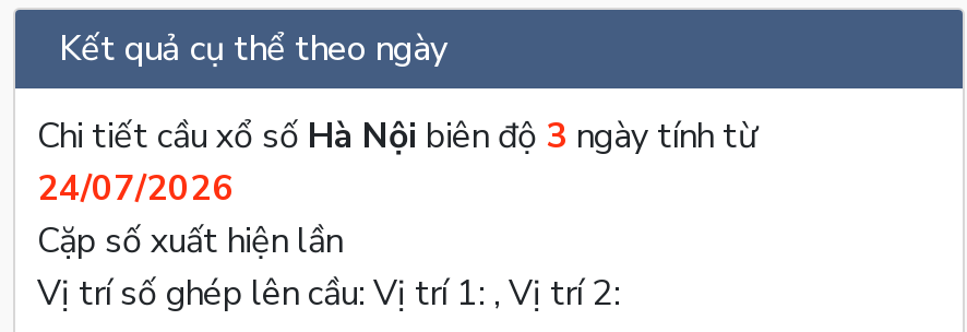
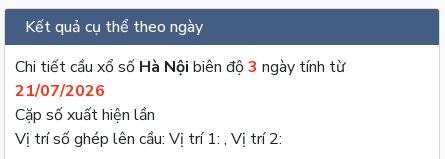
[37,165,234,213] 24/07/2026 -> [15,80,105,102] 21/07/2026

